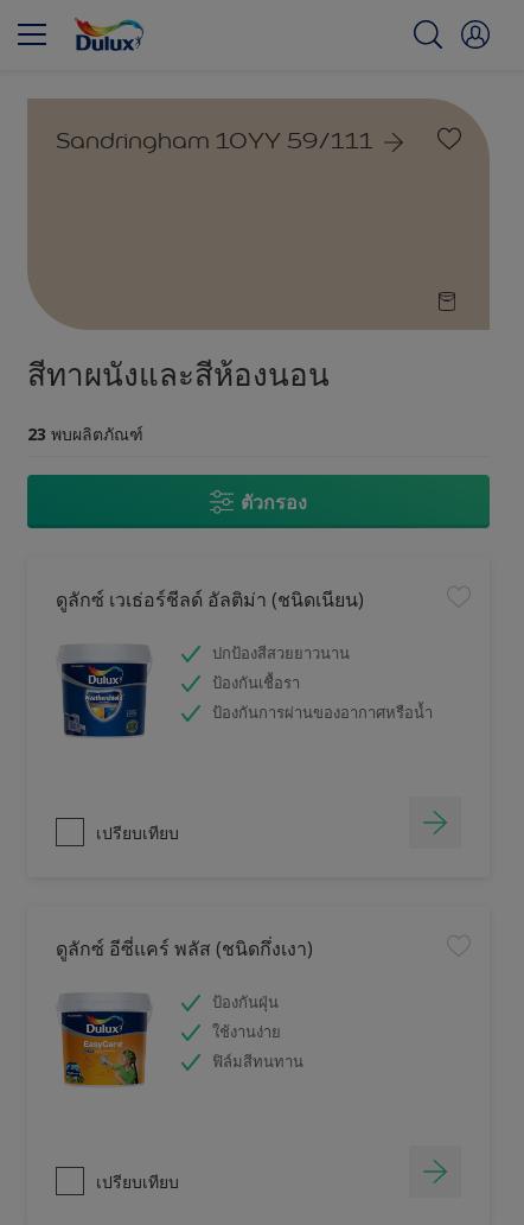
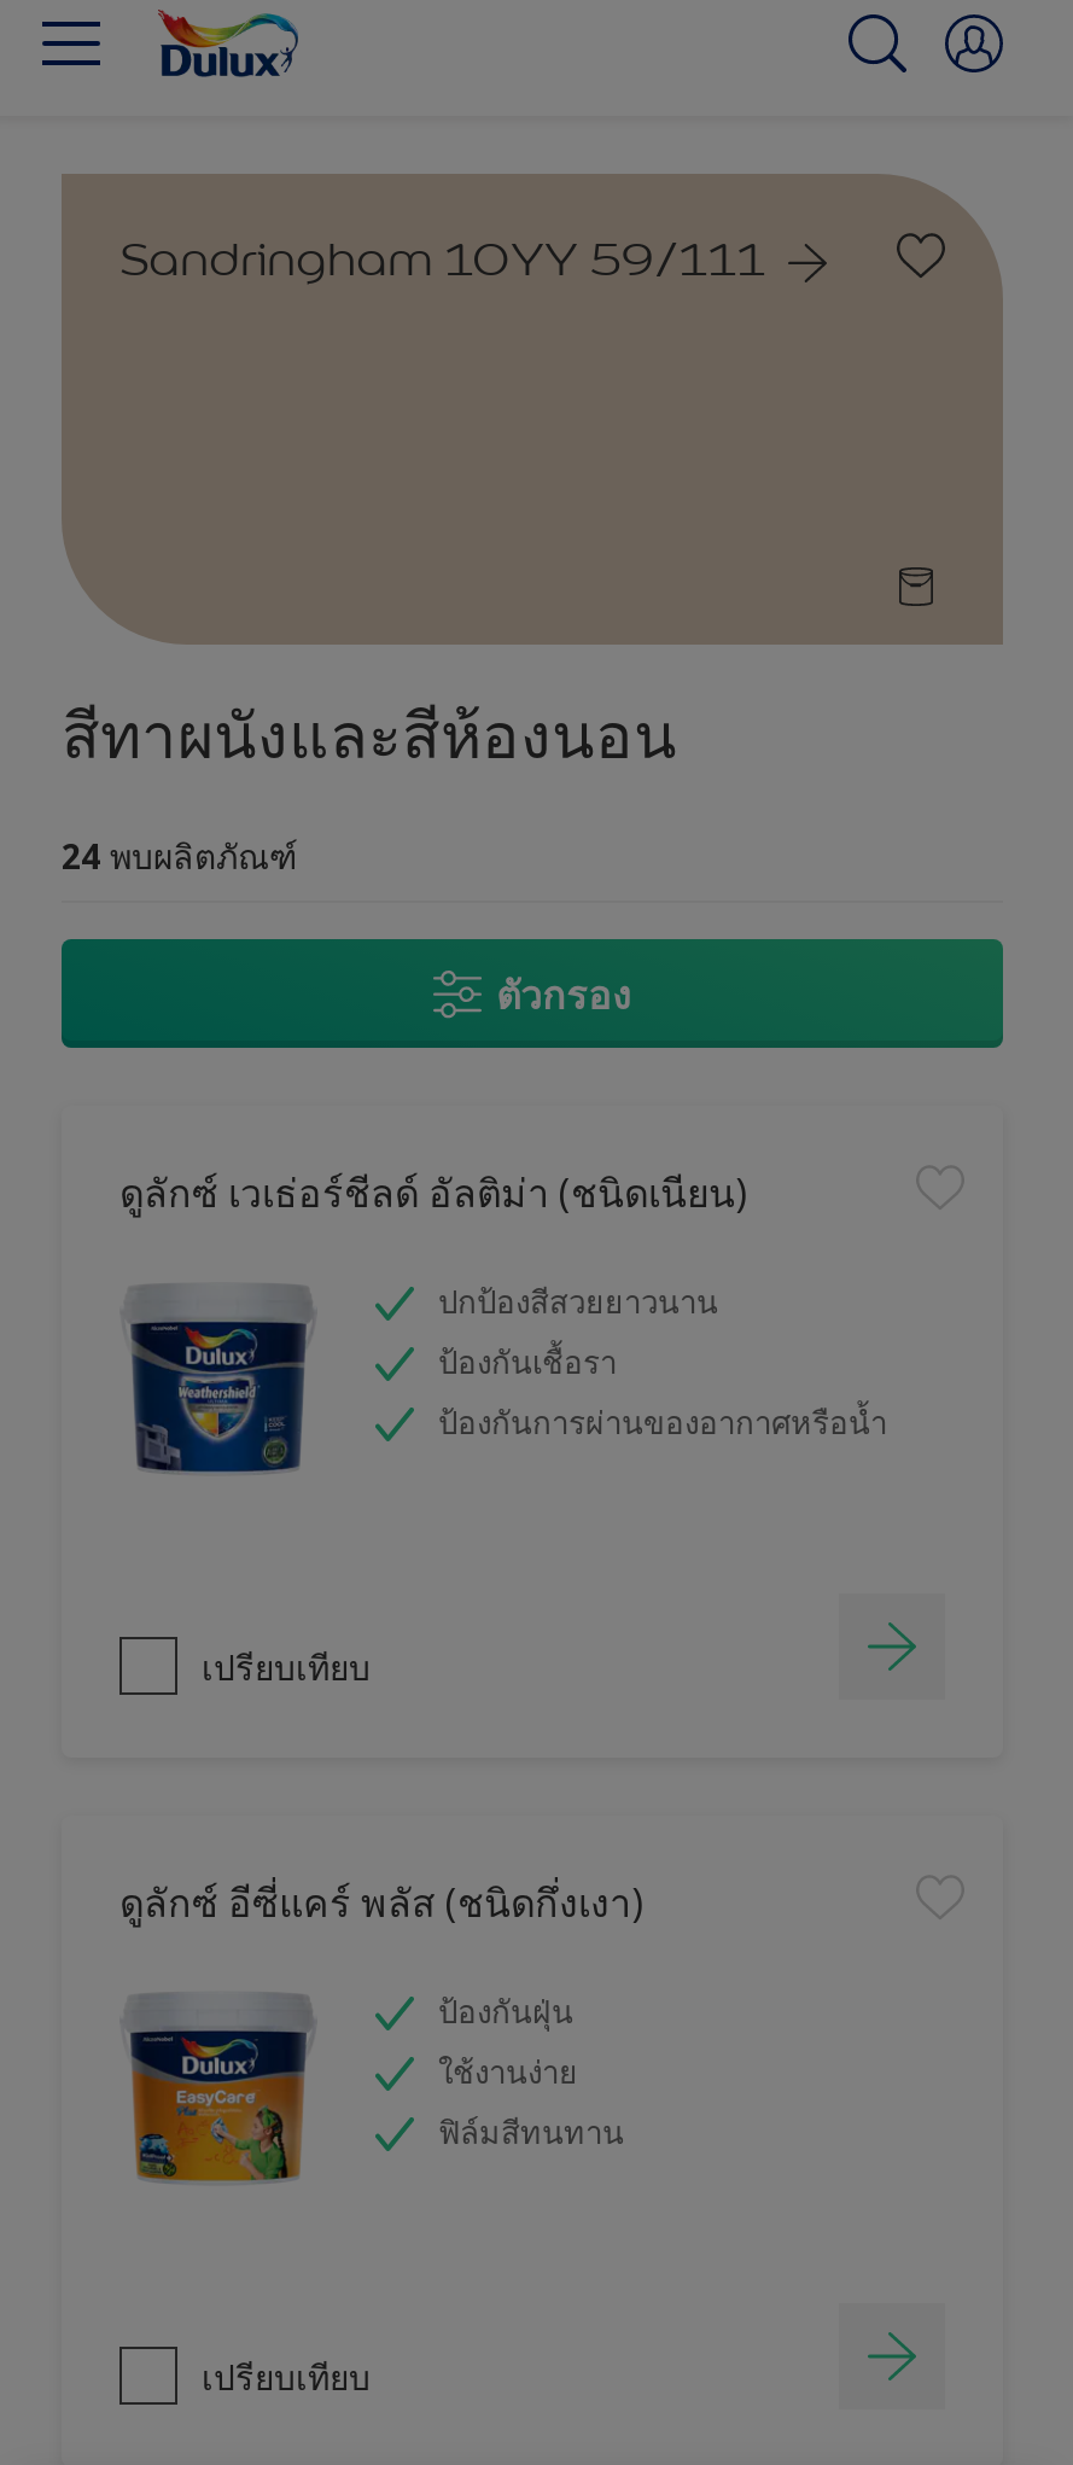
[27,423,143,445] 23พบผลิตภัณฑ์ -> [62,833,298,879] 24พบผลิตภัณฑ์

